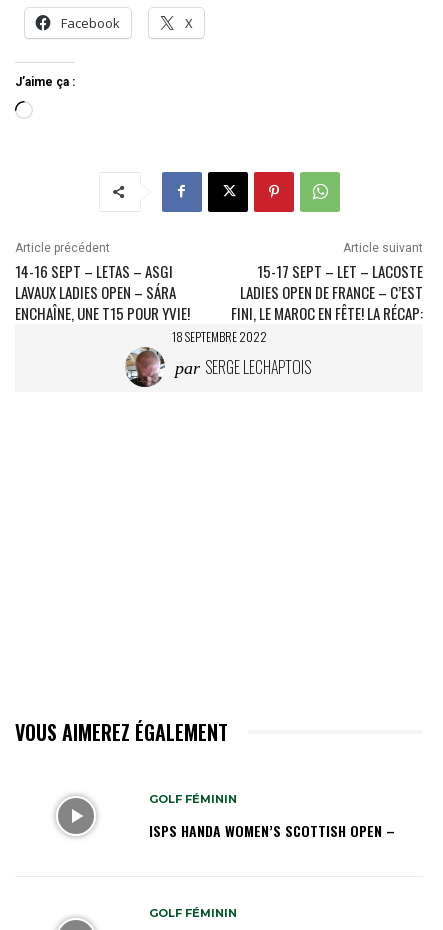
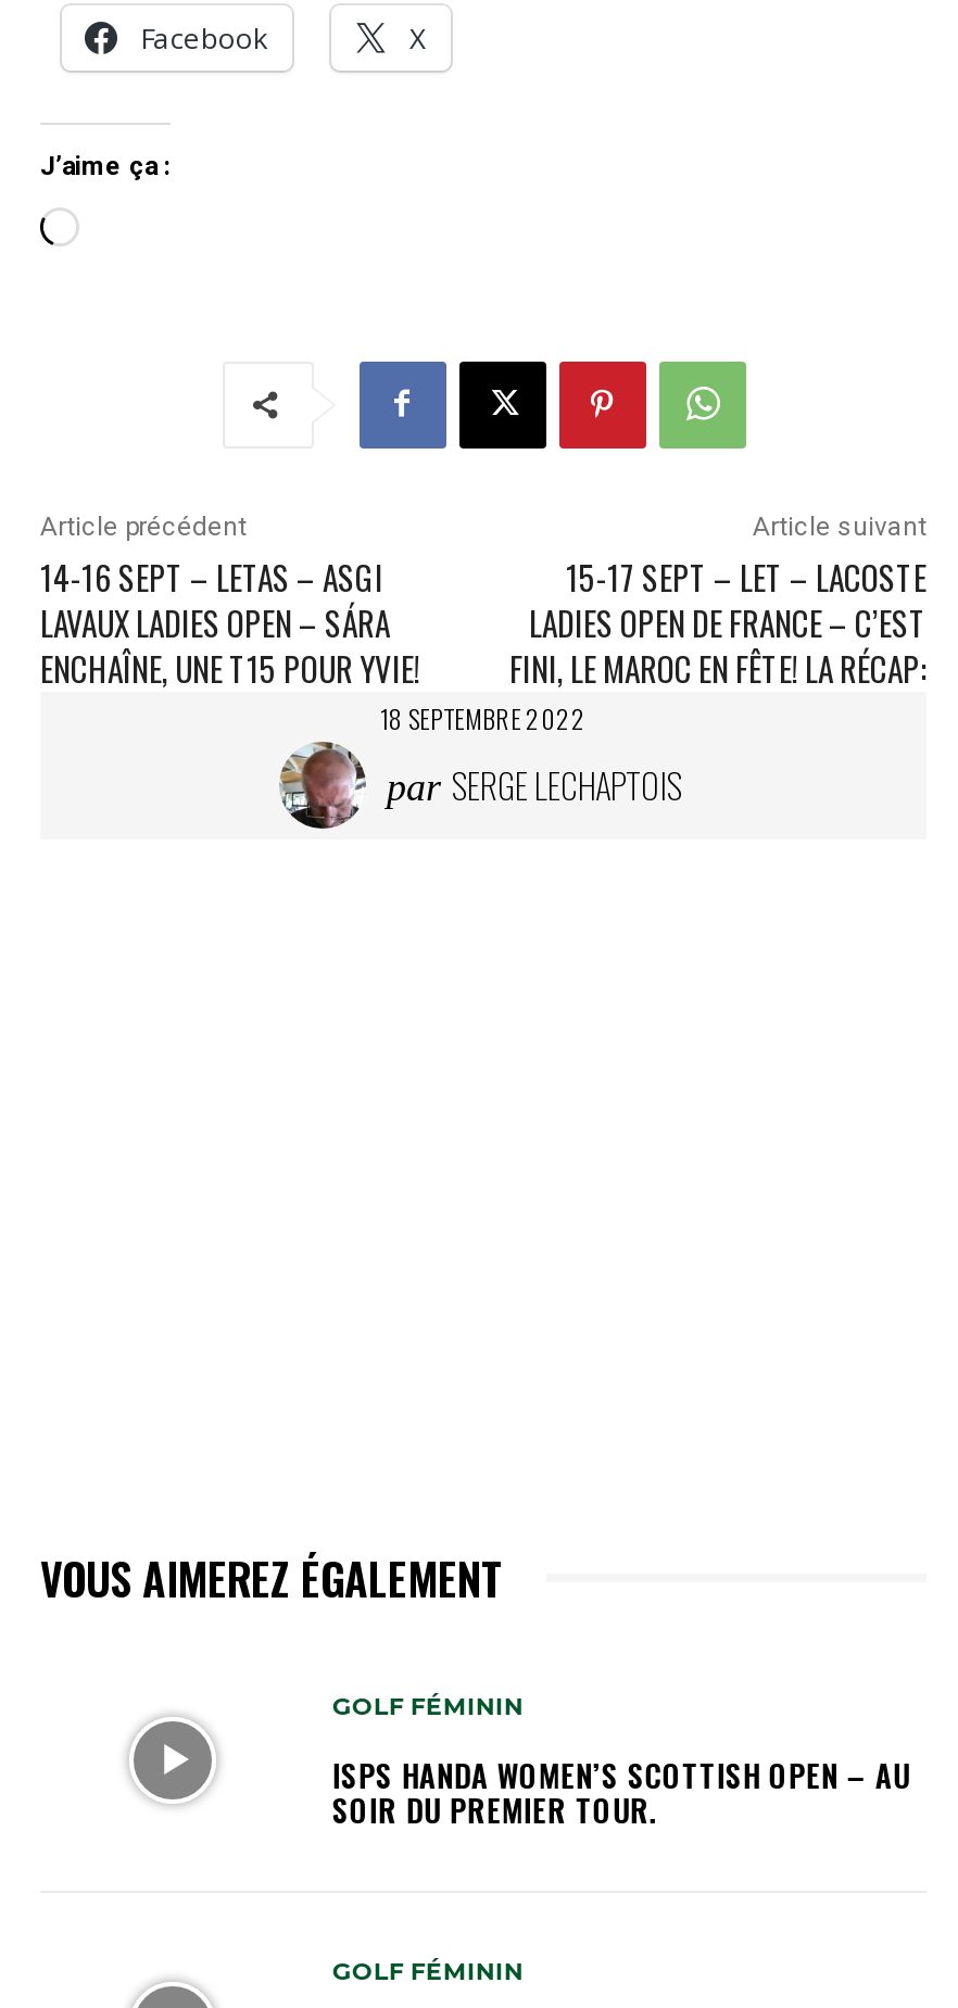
[149,820,395,841] ISPS HANDA WOMEN’S SCOTTISH OPEN – -> [332,1751,910,1832] ISPS HANDA WOMEN’S SCOTTISH OPEN – AU | SOIR DU PREMIER TOUR.

